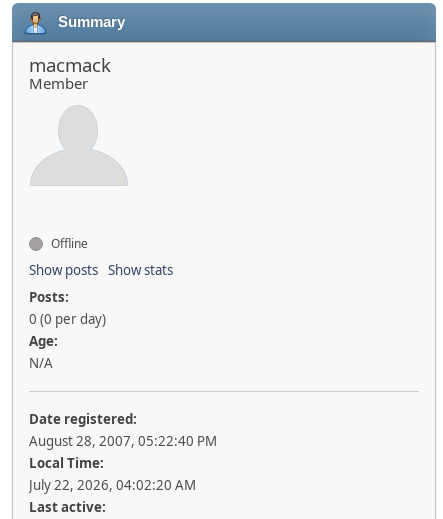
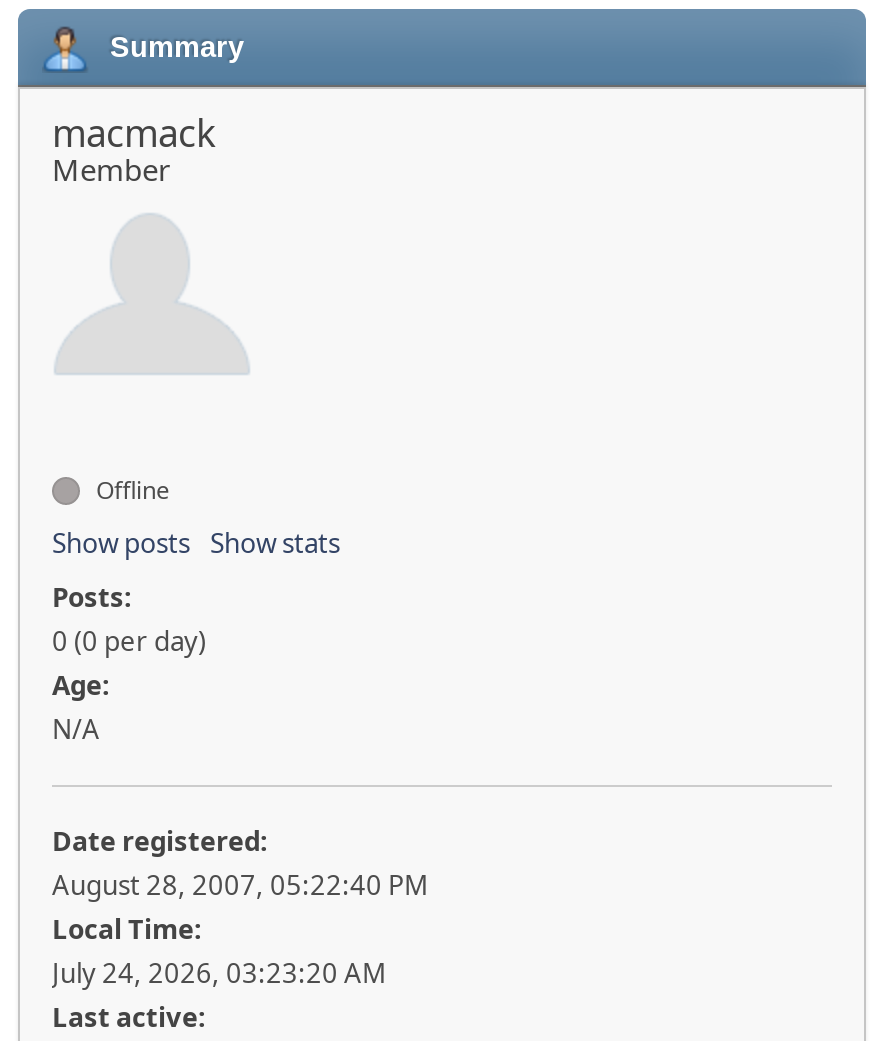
[29,476,196,494] July 22, 2026, 04:02:20 AM -> [52,955,386,991] July 24, 2026, 03:23:20 AM

